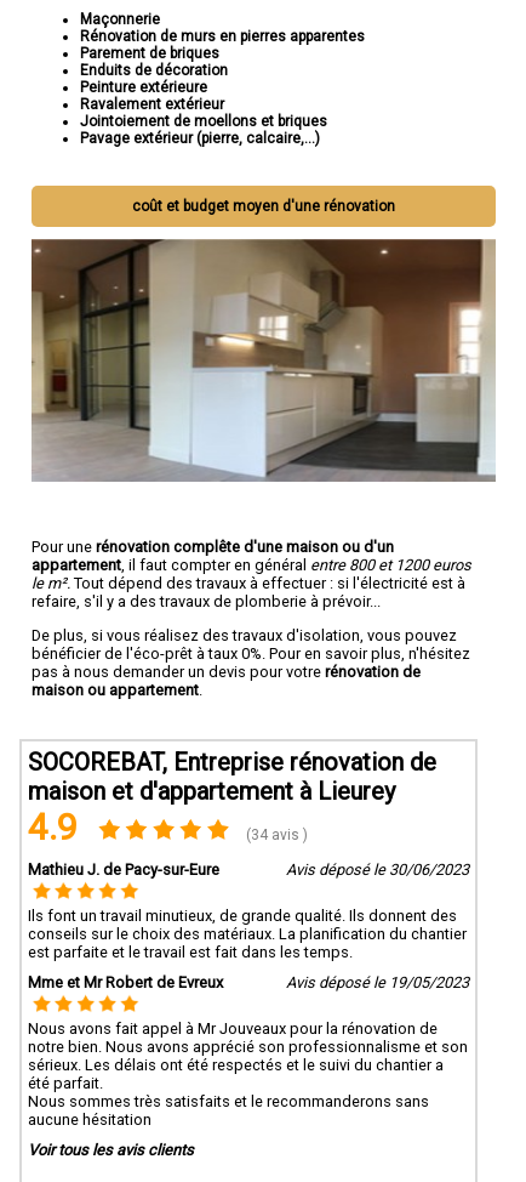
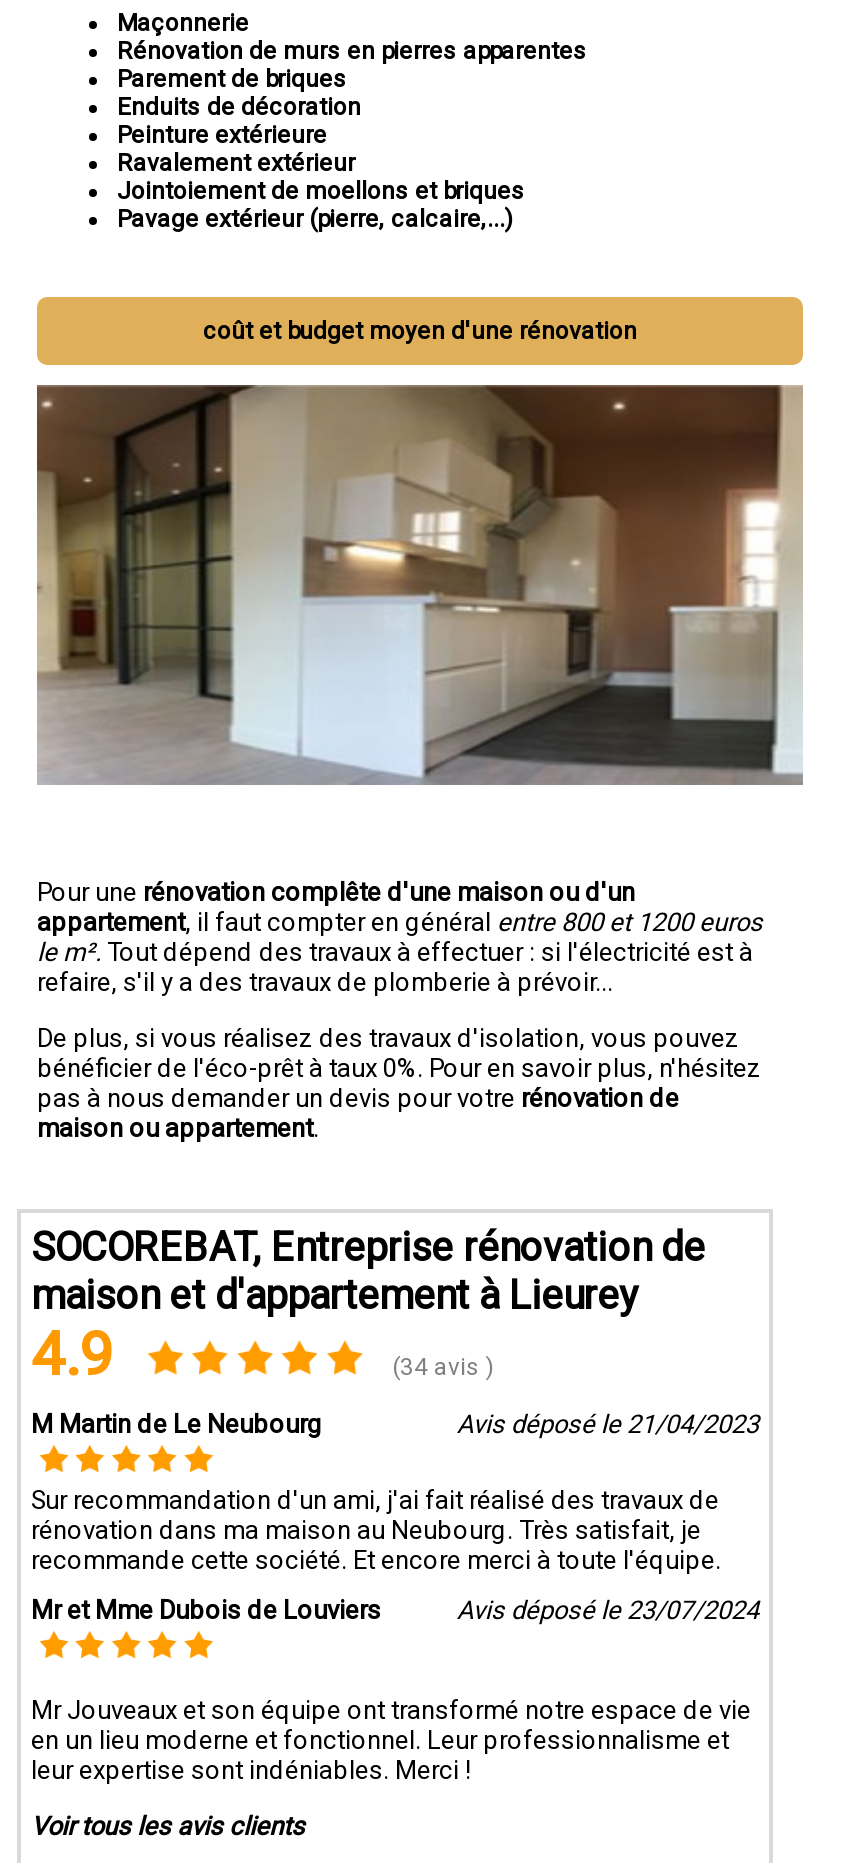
[28,860,469,878] Mathieu J. de Pacy-sur-Eure | Avis déposé le 30/06/2023 -> [31,1408,759,1438] M Martin de Le Neubourg | Avis déposé le 21/04/2023
[28,906,467,961] Ils font un travail minutieux, de grande qualité. Ils donnent des | conseils sur le choix des matériaux. La planification du chantier | est parfaite et le travail est fait dans les temps. -> [31,1484,721,1574] Sur recommandation d'un ami, j'ai fait réalisé des travaux de | rénovation dans ma maison au Neubourg. Très satisfait, je | recommande cette société. Et encore merci à toute l'équipe.
[28,973,469,991] Mme et Mr Robert de Evreux | Avis déposé le 19/05/2023 -> [31,1594,759,1624] Mr et Mme Dubois de Louviers | Avis déposé le 23/07/2024
[28,1019,468,1128] Nous avons fait appel à Mr Jouveaux pour la rénovation de | notre bien. Nous avons apprécié son professionnalisme et son | sérieux. Les délais ont été respectés et le suivi du chantier a | été parfait. | Nous sommes très satisfaits et le recommanderons sans | aucune hésitation -> [31,1696,751,1786] Mr Jouveaux et son équipe ont transformé notre espace de vie | en un lieu moderne et fonctionnel. Leur professionnalisme et | leur expertise sont indéniables. Merci !

